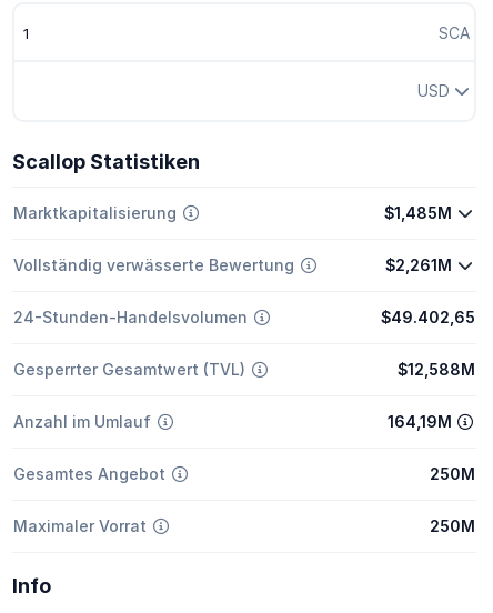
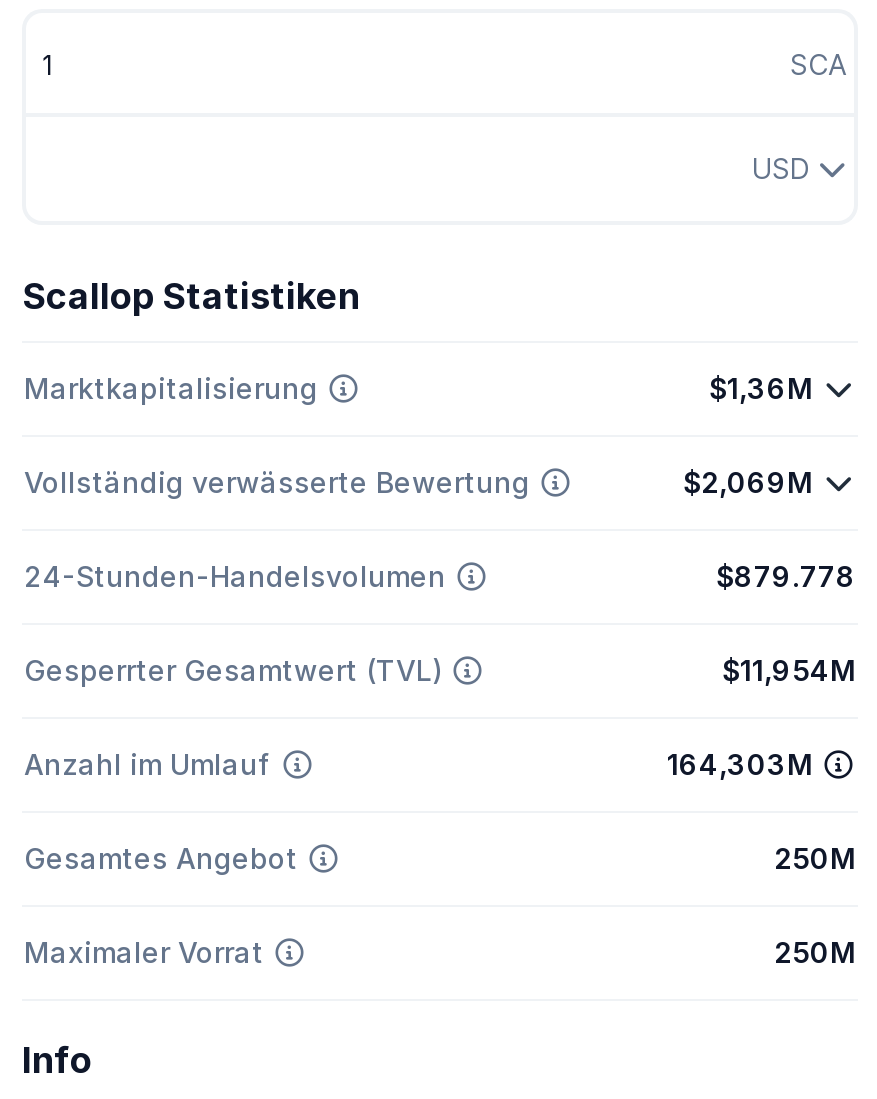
[384,203,451,222] $1,485M -> [709,371,813,405] $1,36M
[385,255,451,274] $2,261M -> [683,465,813,499] $2,069M
[381,308,475,326] $49.402,65 -> [716,559,856,593] $879.778
[398,360,475,379] $12,588M -> [722,653,856,687] $11,954M
[387,412,451,431] 164,19M -> [667,747,813,781] 164,303M

